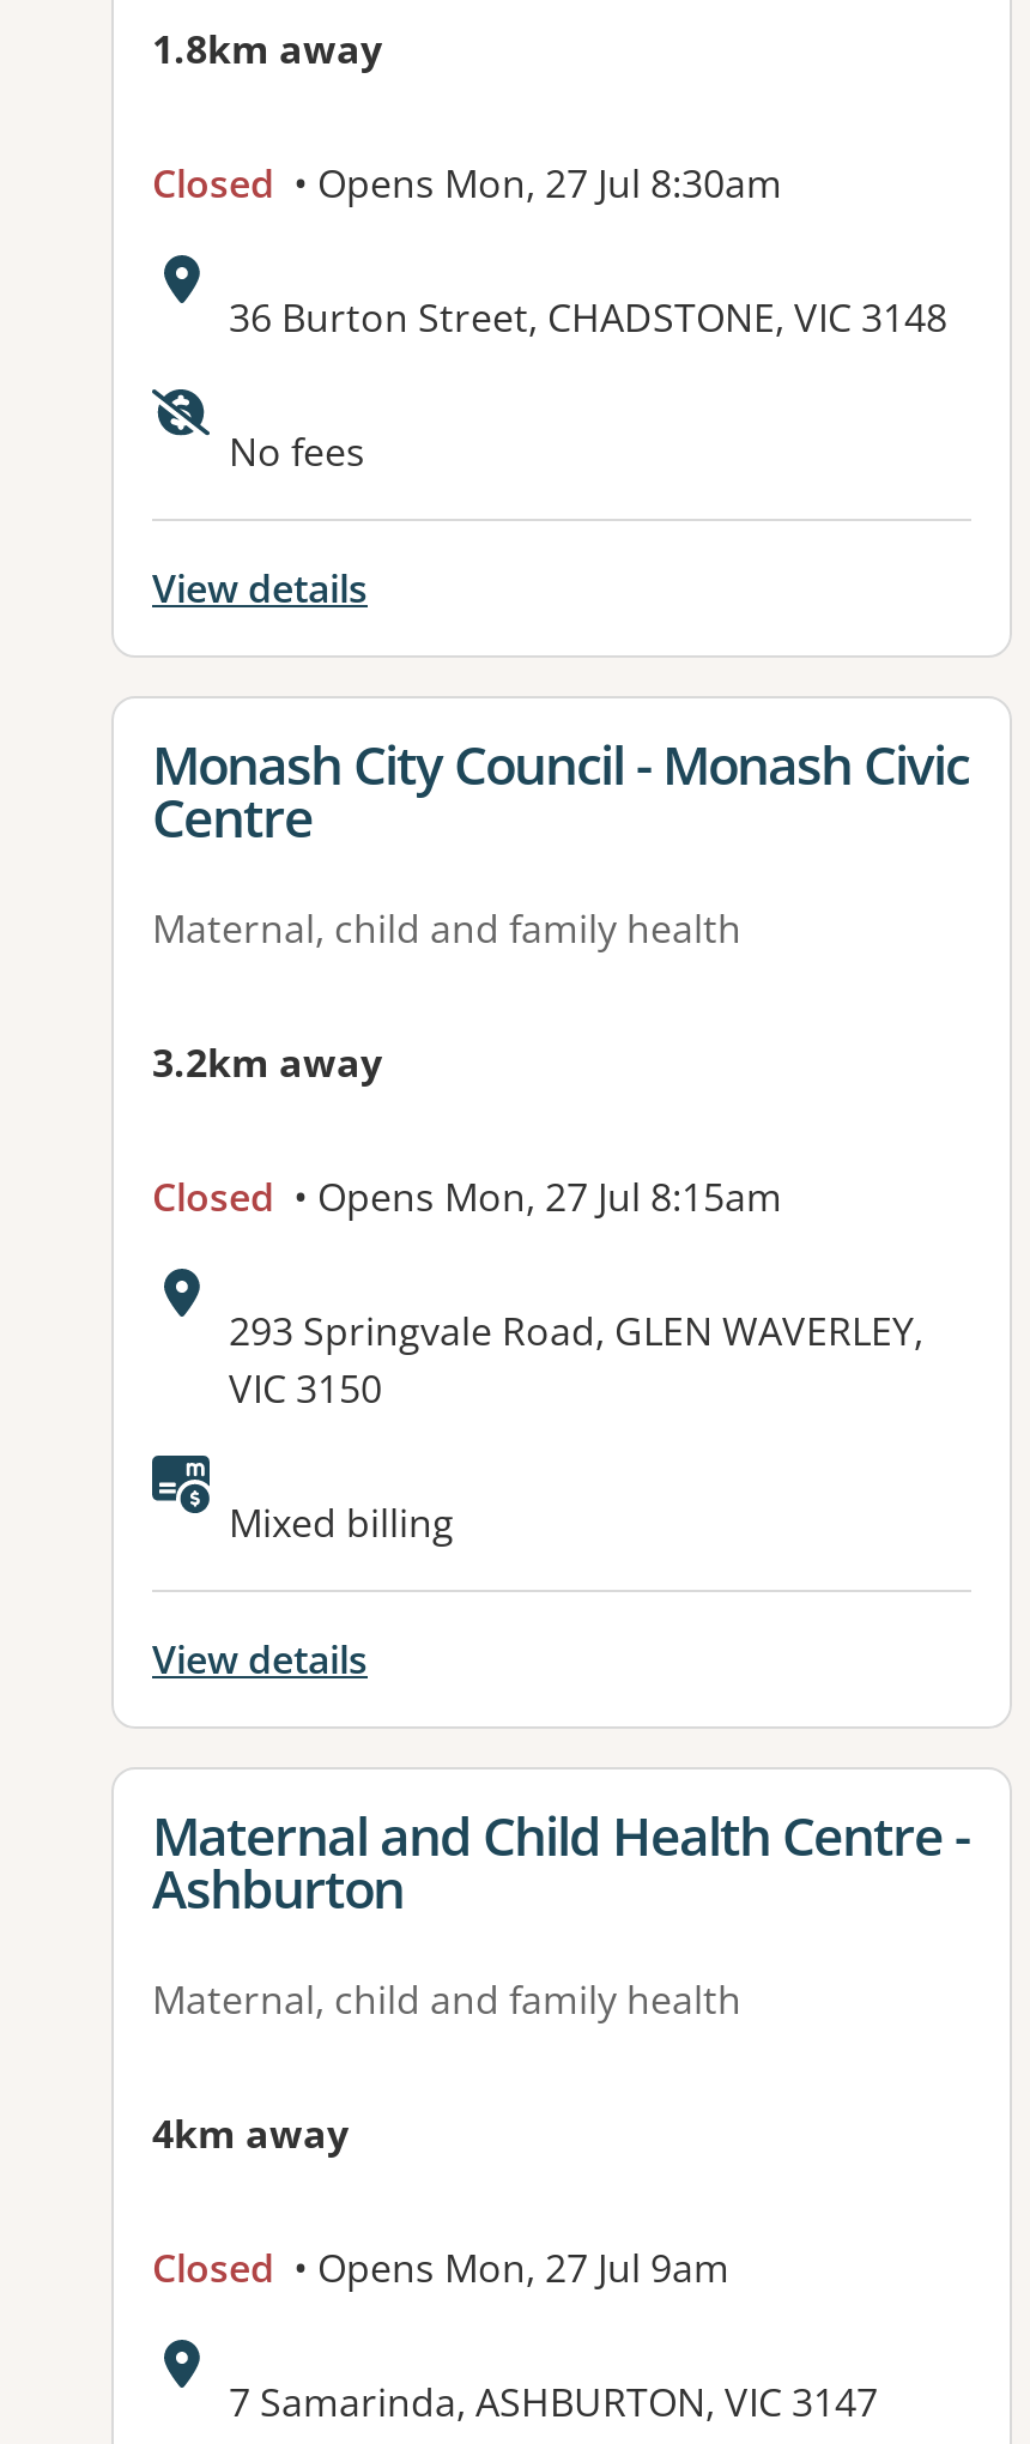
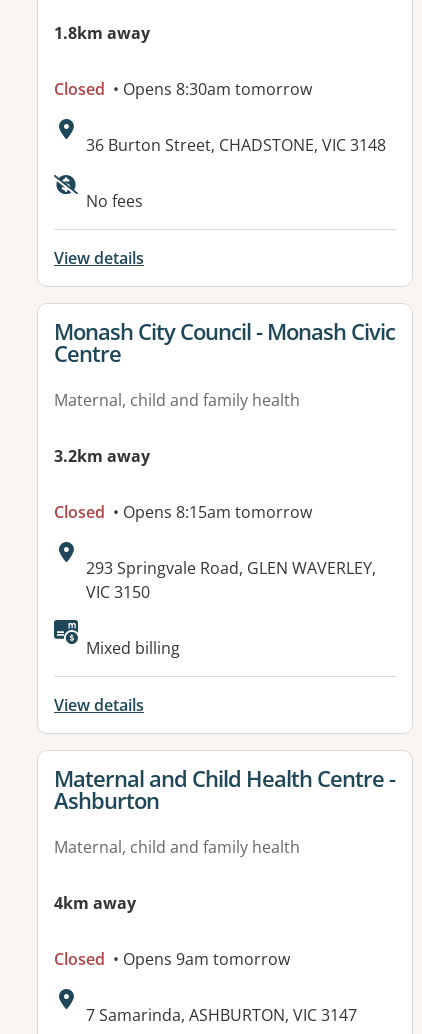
[152,158,782,211] Closed • Opens Mon, 27 Jul 8:30am -> [54,78,312,100] Closed • Opens 8:30am tomorrow
[152,1171,782,1224] Closed • Opens Mon, 27 Jul 8:15am -> [54,501,312,523] Closed • Opens 8:15am tomorrow
[152,2242,729,2295] Closed • Opens Mon, 27 Jul 9am -> [54,948,290,970] Closed • Opens 9am tomorrow

